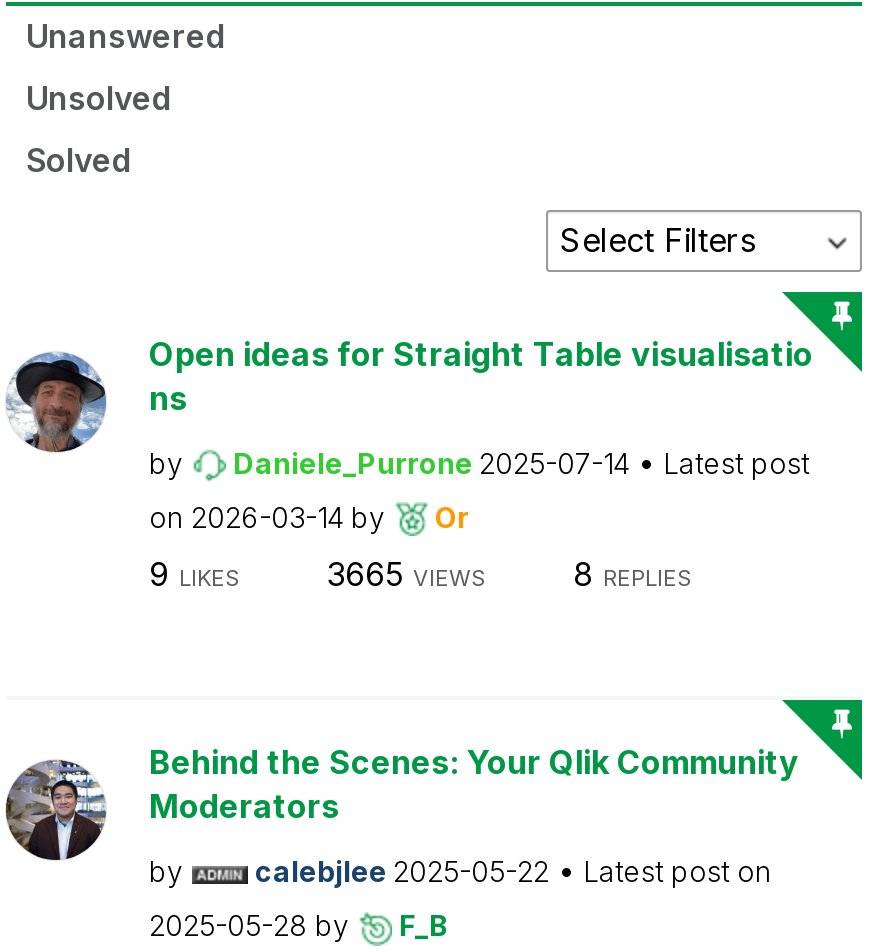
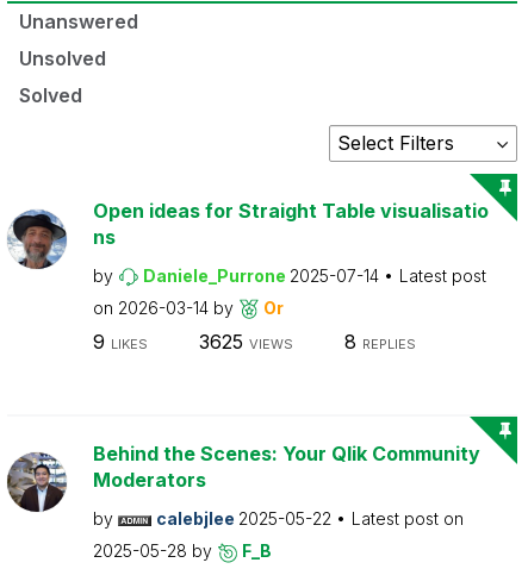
[149,554,693,594] 9 LIKES 3665 VIEWS 8 REPLIES -> [92,330,415,354] 9 LIKES 3625 VIEWS 8 REPLIES

